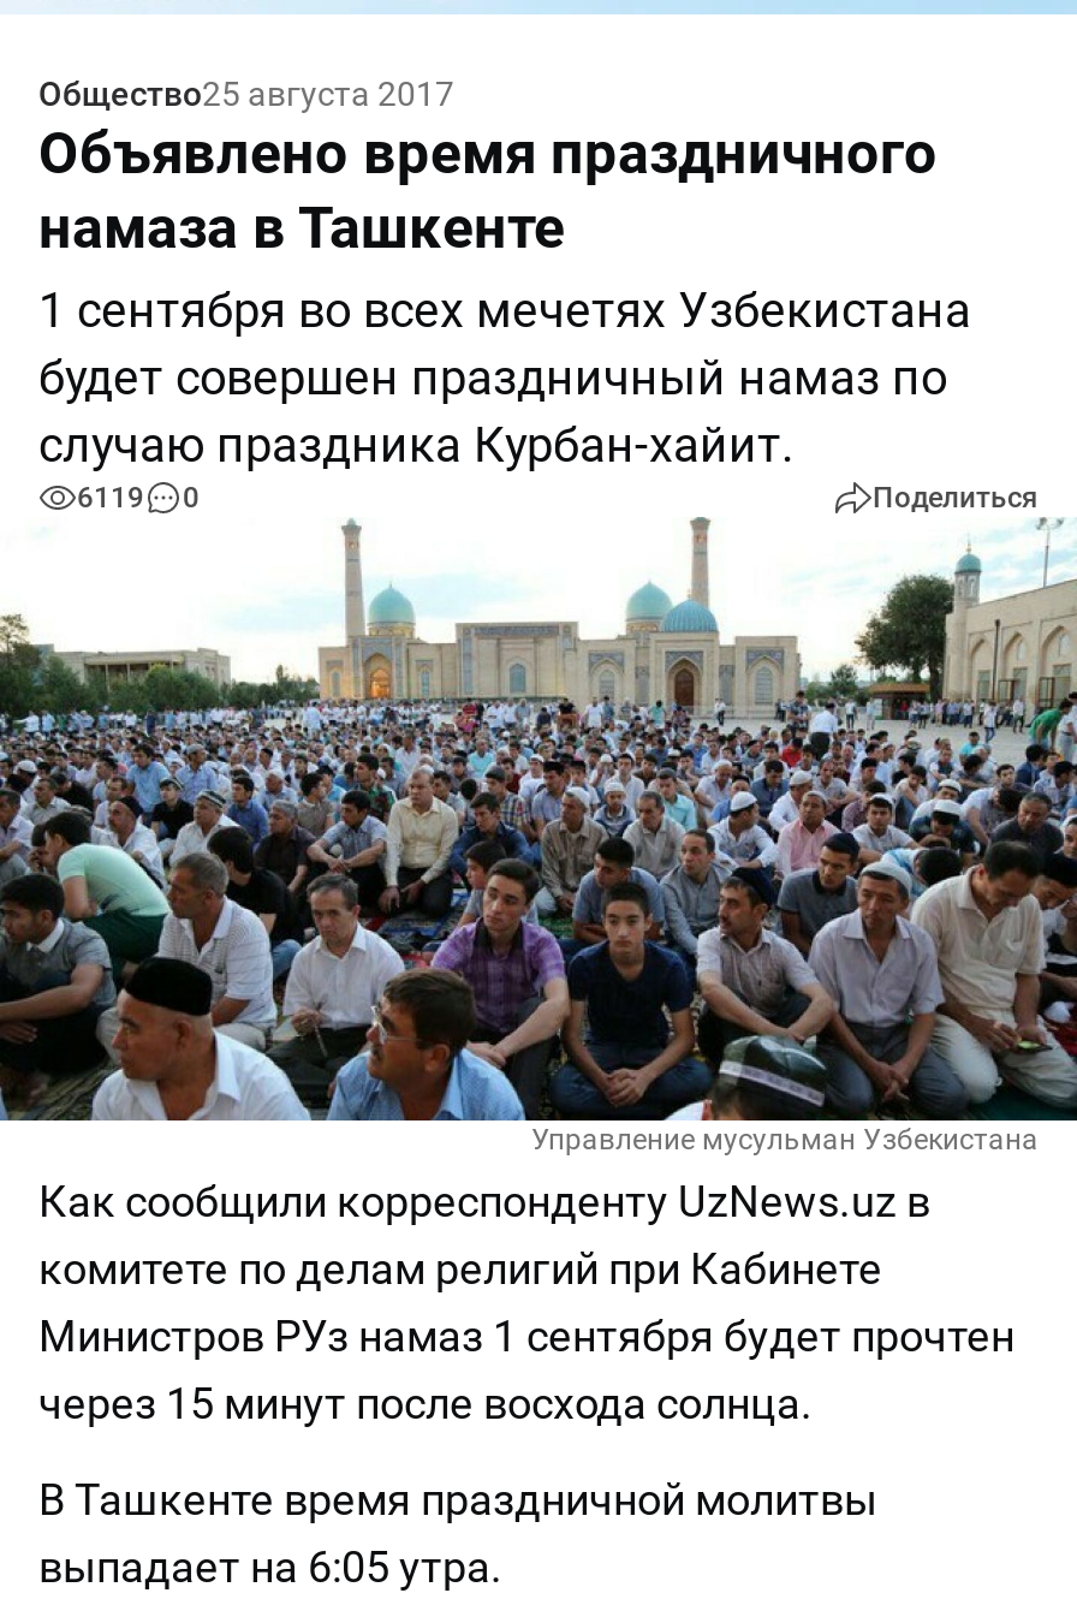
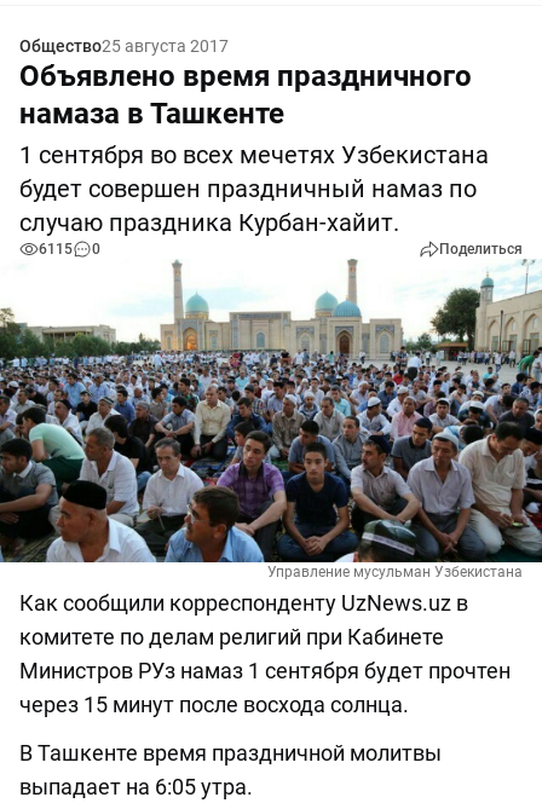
[77,481,200,515] 6119 0 -> [39,241,100,258] 6115 0

